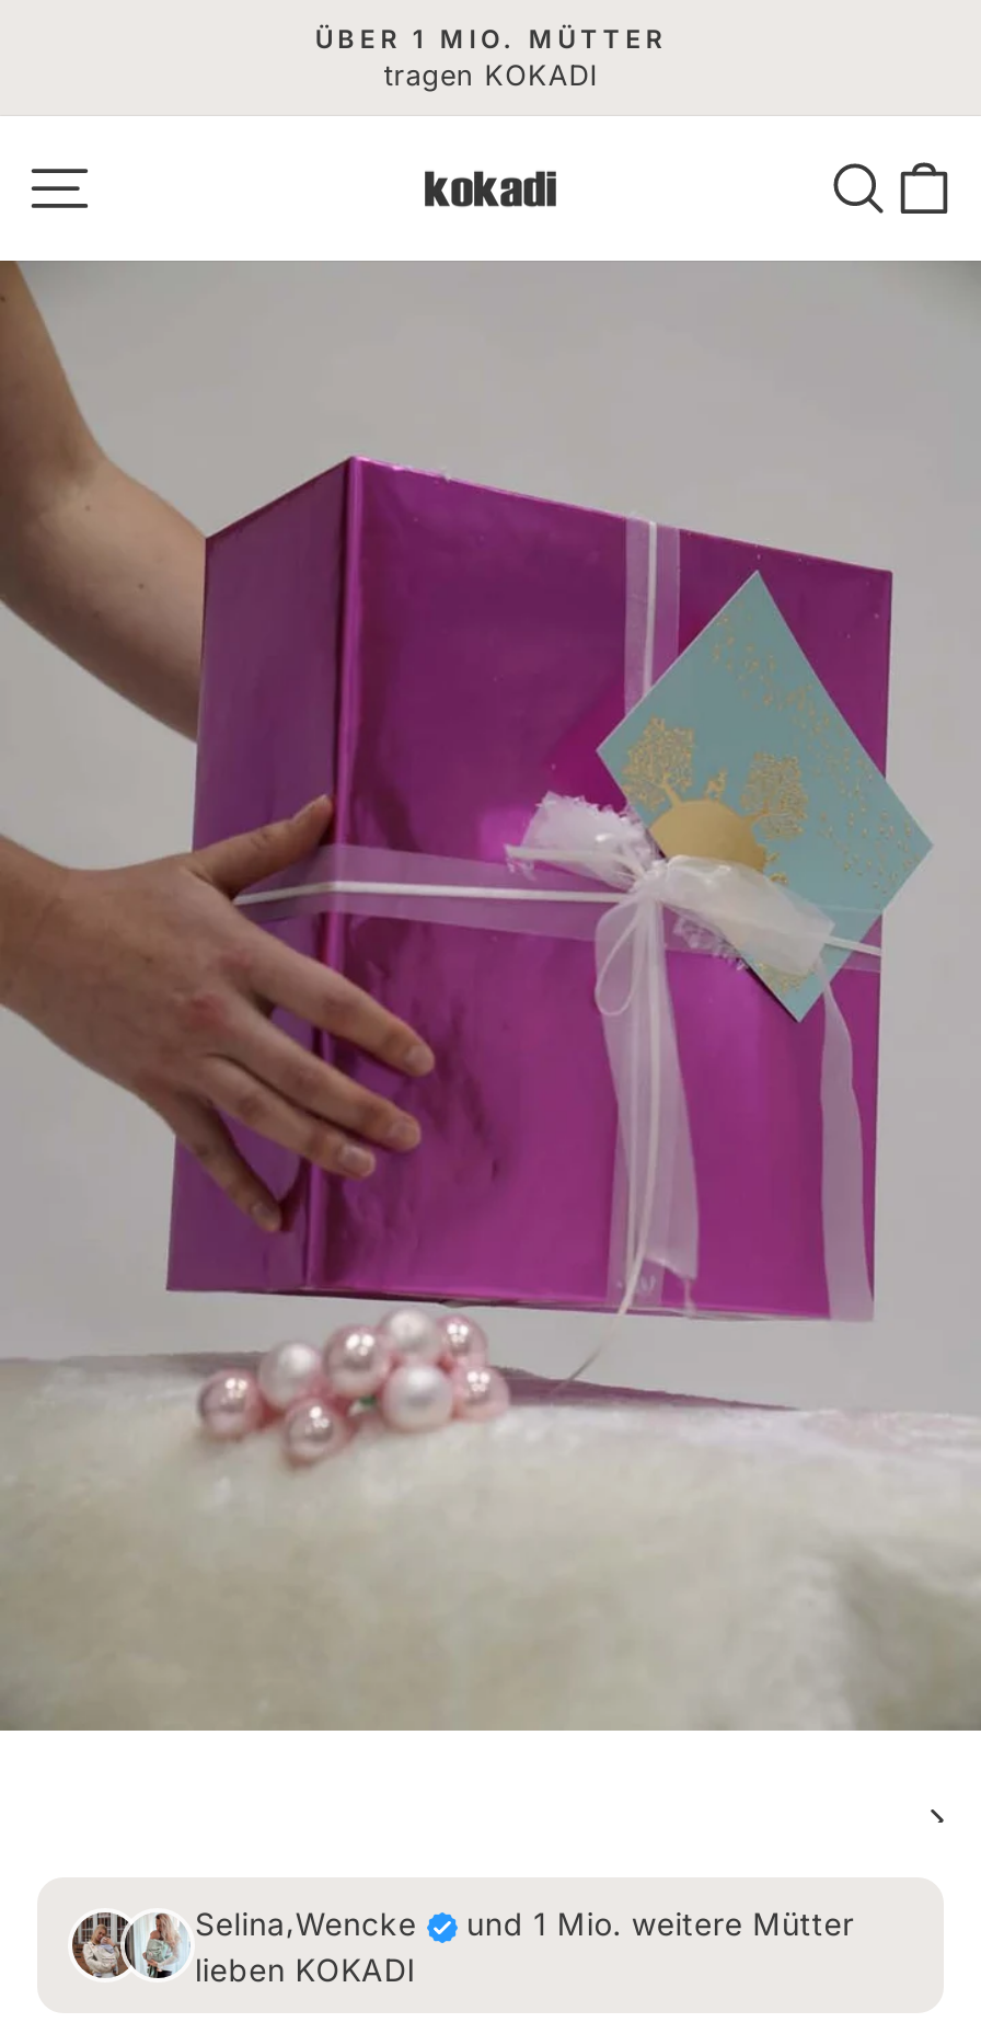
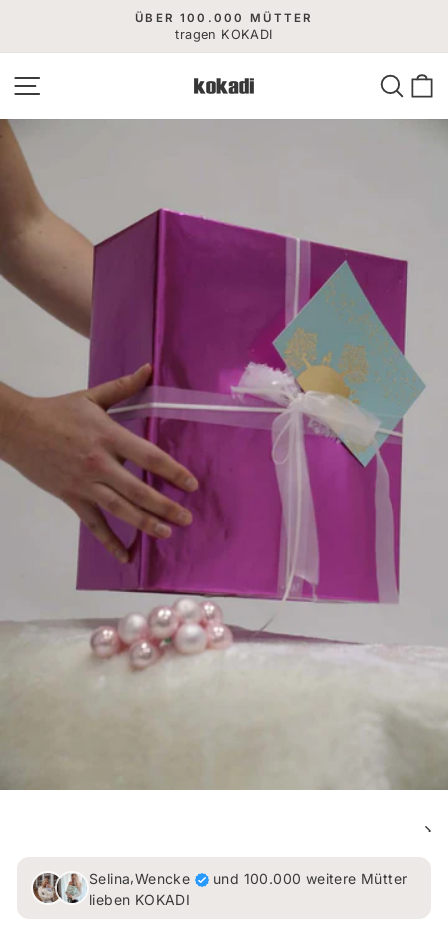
[315,24,666,55] ÜBER 1 MIO. MÜTTER -> [135,11,313,25] ÜBER 100.000 MÜTTER
[466,1906,854,1944] und 1 Mio. weitere Mütter -> [213,870,407,887] und 100.000 weitere Mütter

